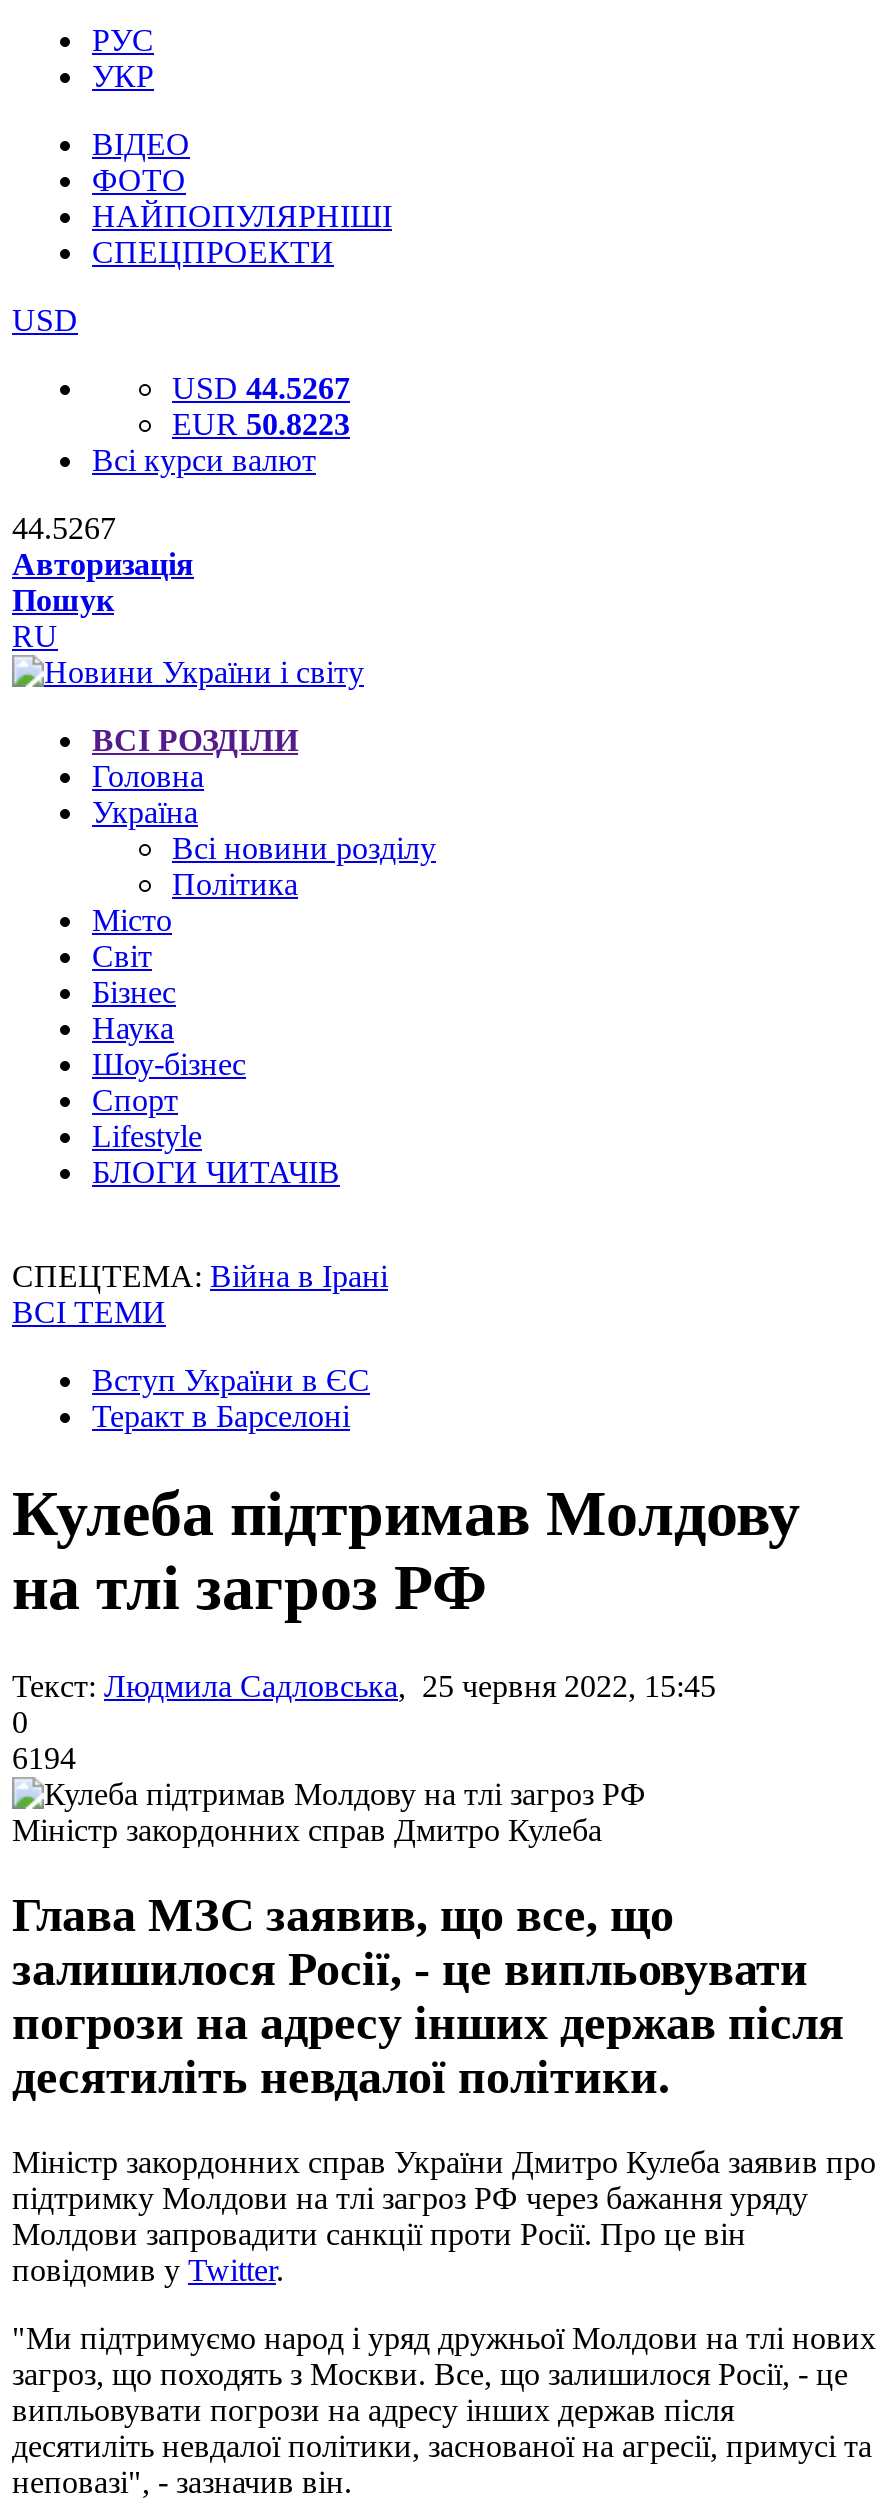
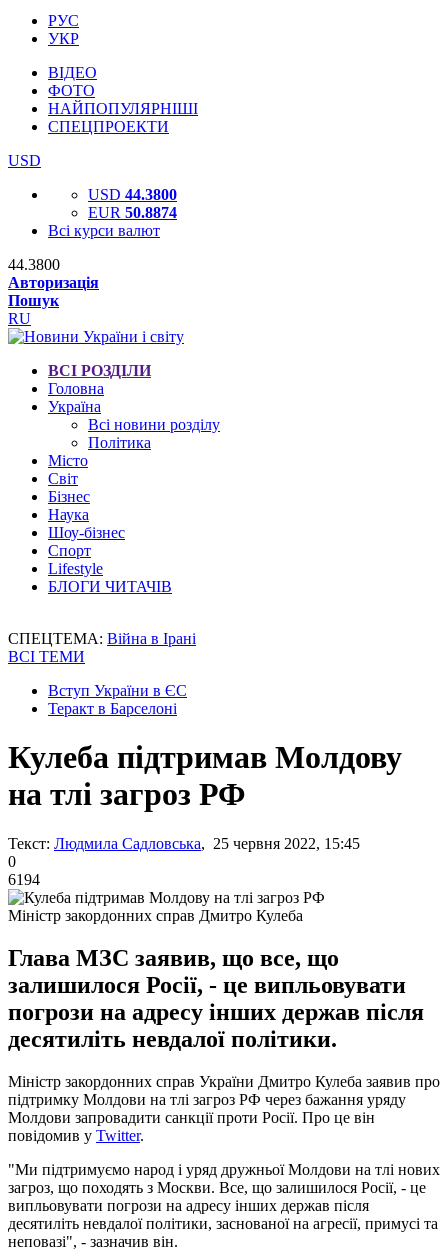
[172,371,350,405] USD 44.5267 -> [88,186,177,203] USD 44.3800
[172,407,350,441] EUR 50.8223 -> [88,204,177,221] EUR 50.8874
[12,511,116,545] 44.5267 -> [8,256,60,273] 44.3800

